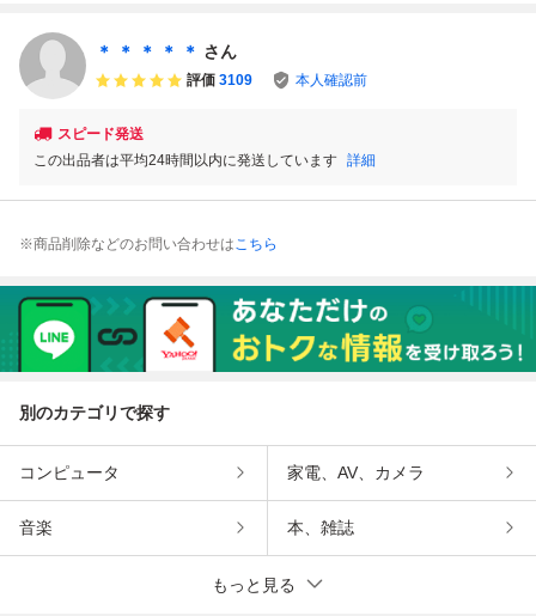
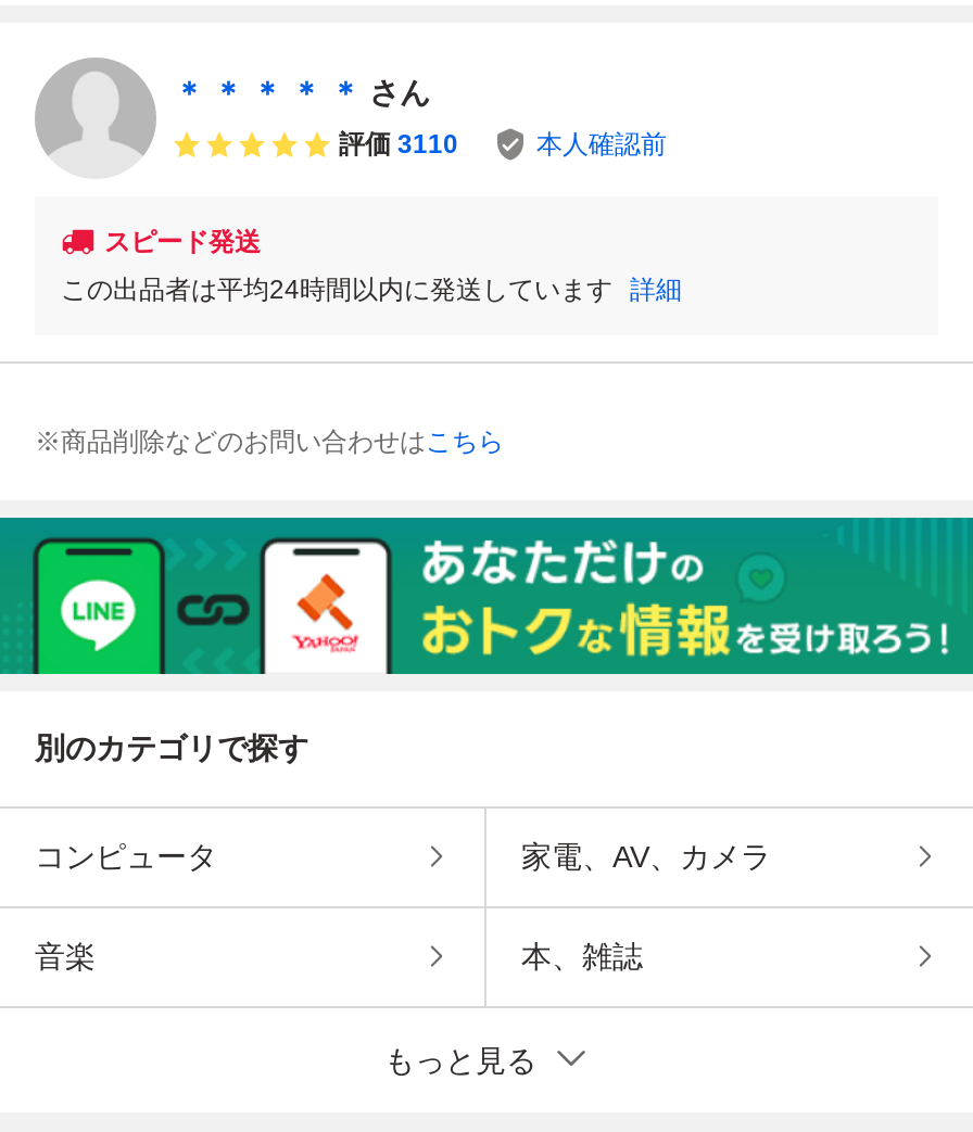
[187,72,252,89] 評価 3109 -> [339,130,458,160] 評価 3110

